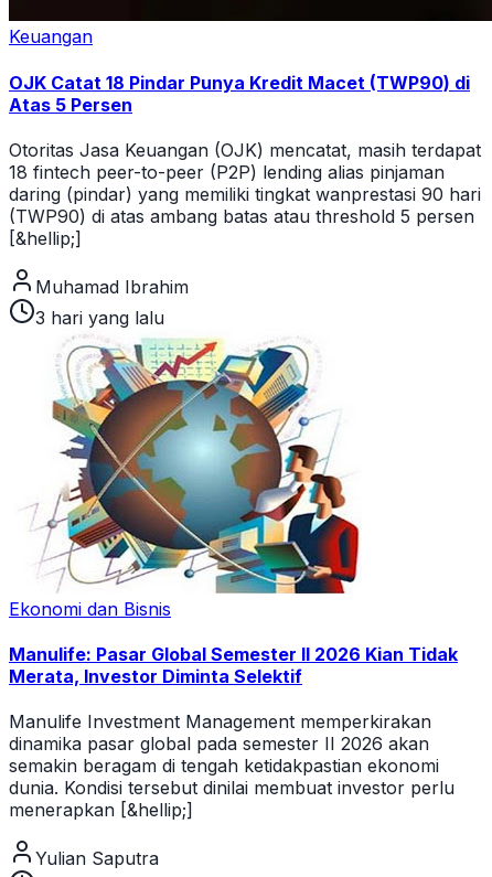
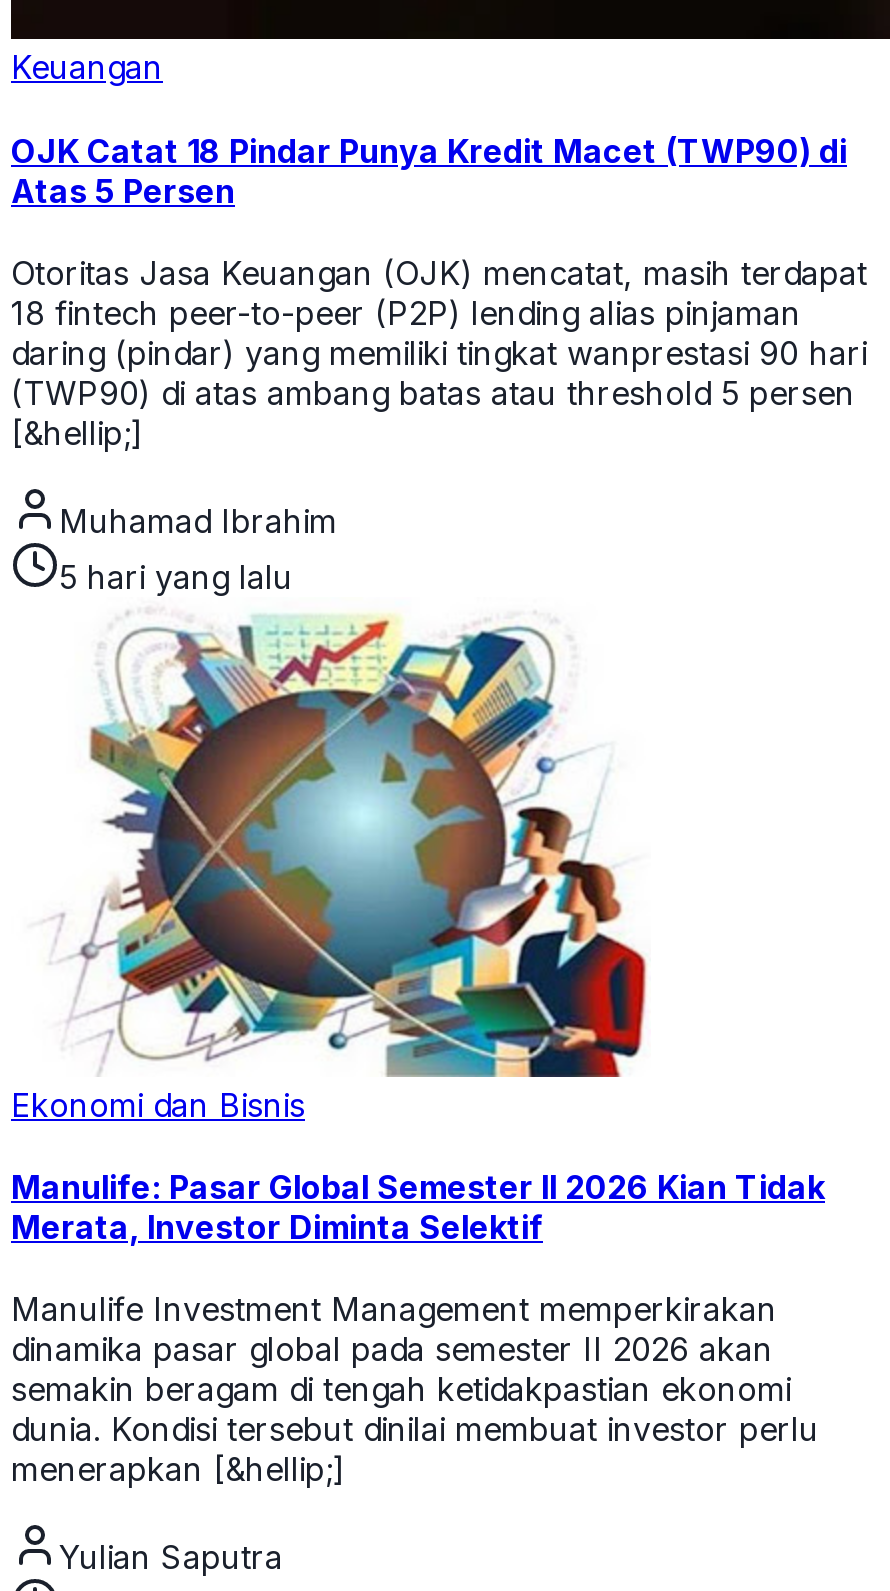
[35,307,164,329] 3 hari yang lalu -> [59,557,293,597] 5 hari yang lalu

